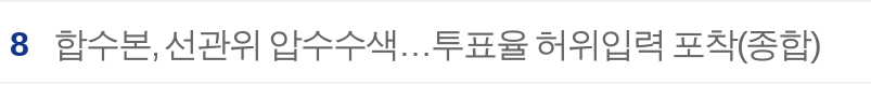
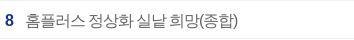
[53,26,819,63] 합수본, 선관위 압수수색…투표율 허위입력 포착(종합) -> [25,12,237,29] 홈플러스 정상화 실낱 희망(종합)

